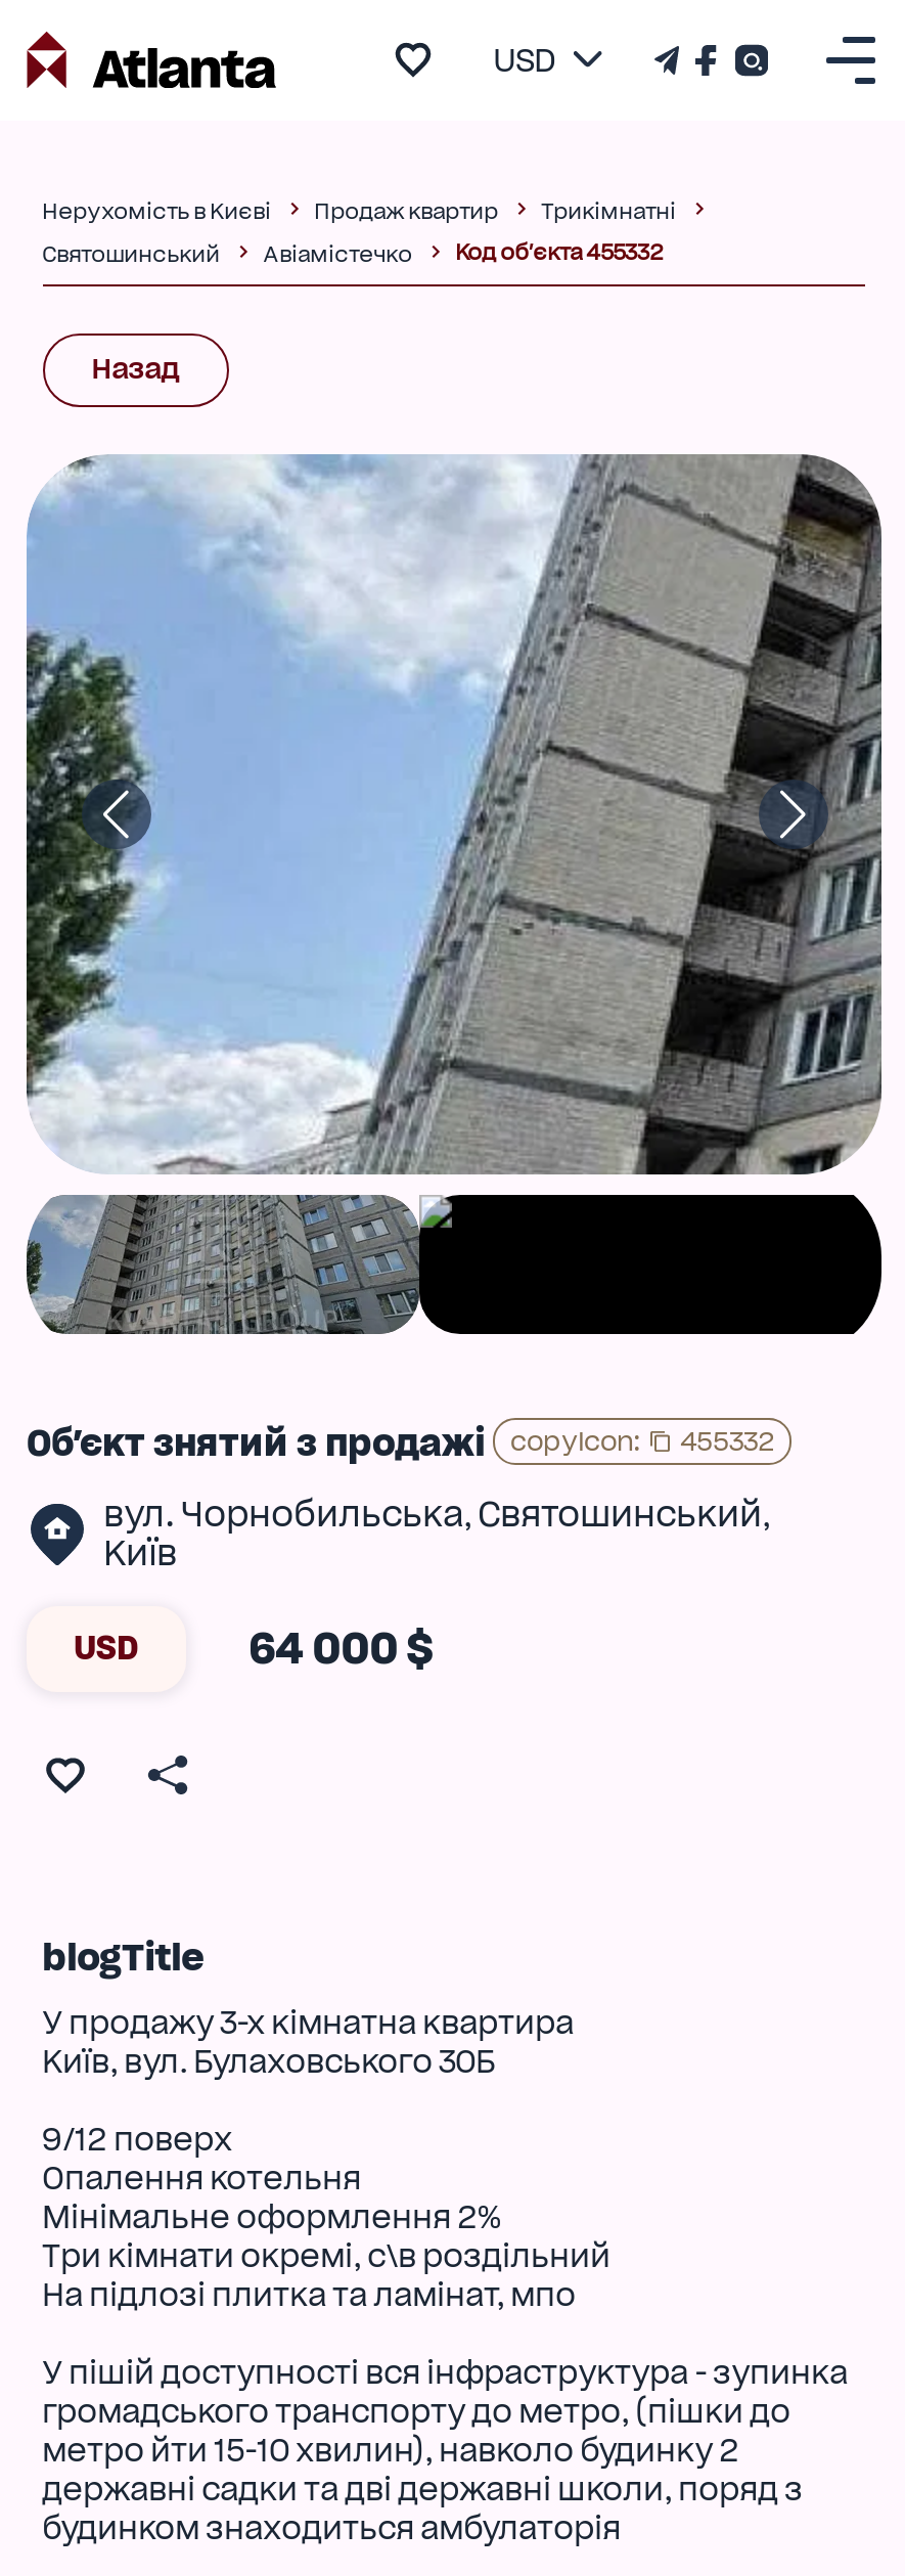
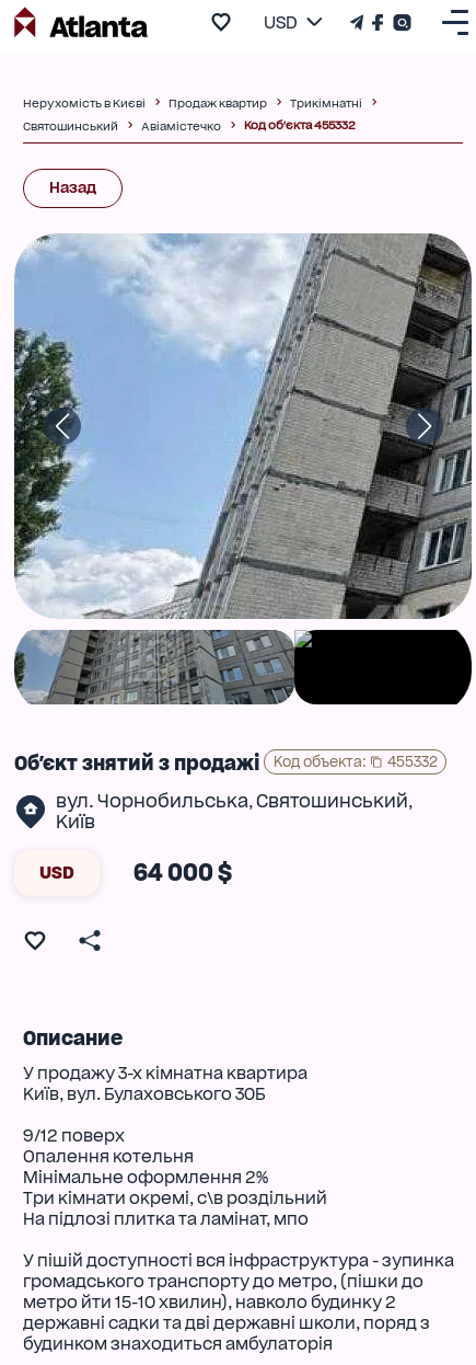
[33,1193,583,1336] [image] -> [16,629,314,706] [image]
[510,1424,641,1456] copyIcon: -> [273,752,366,770] Код объекта:
[42,1936,204,1979] blogTitle -> [23,1027,122,1050] Описание

